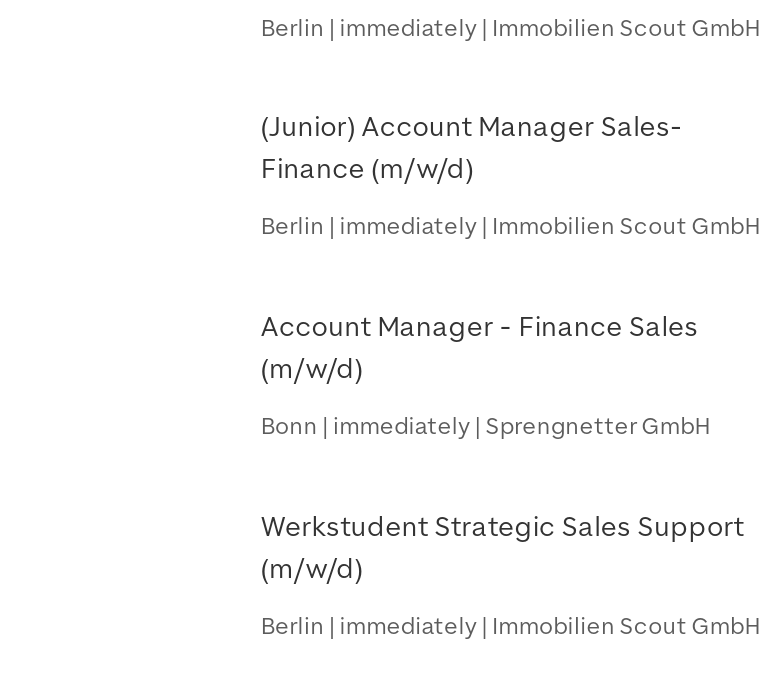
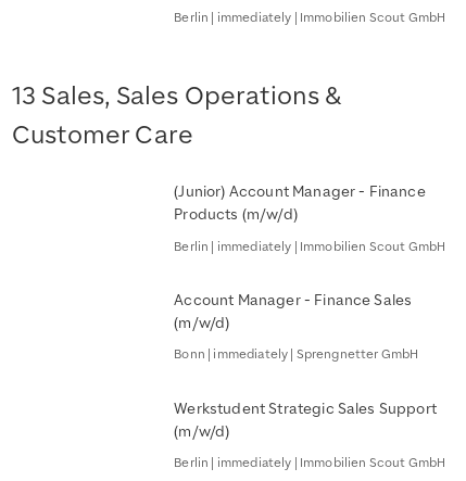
[261,111,683,187] (Junior) Account Manager Sales- | Finance (m/w/d) -> [12,80,426,224] 13 Sales, Sales Operations & | Customer Care | (Junior) Account Manager - Finance | Products (m/w/d)

